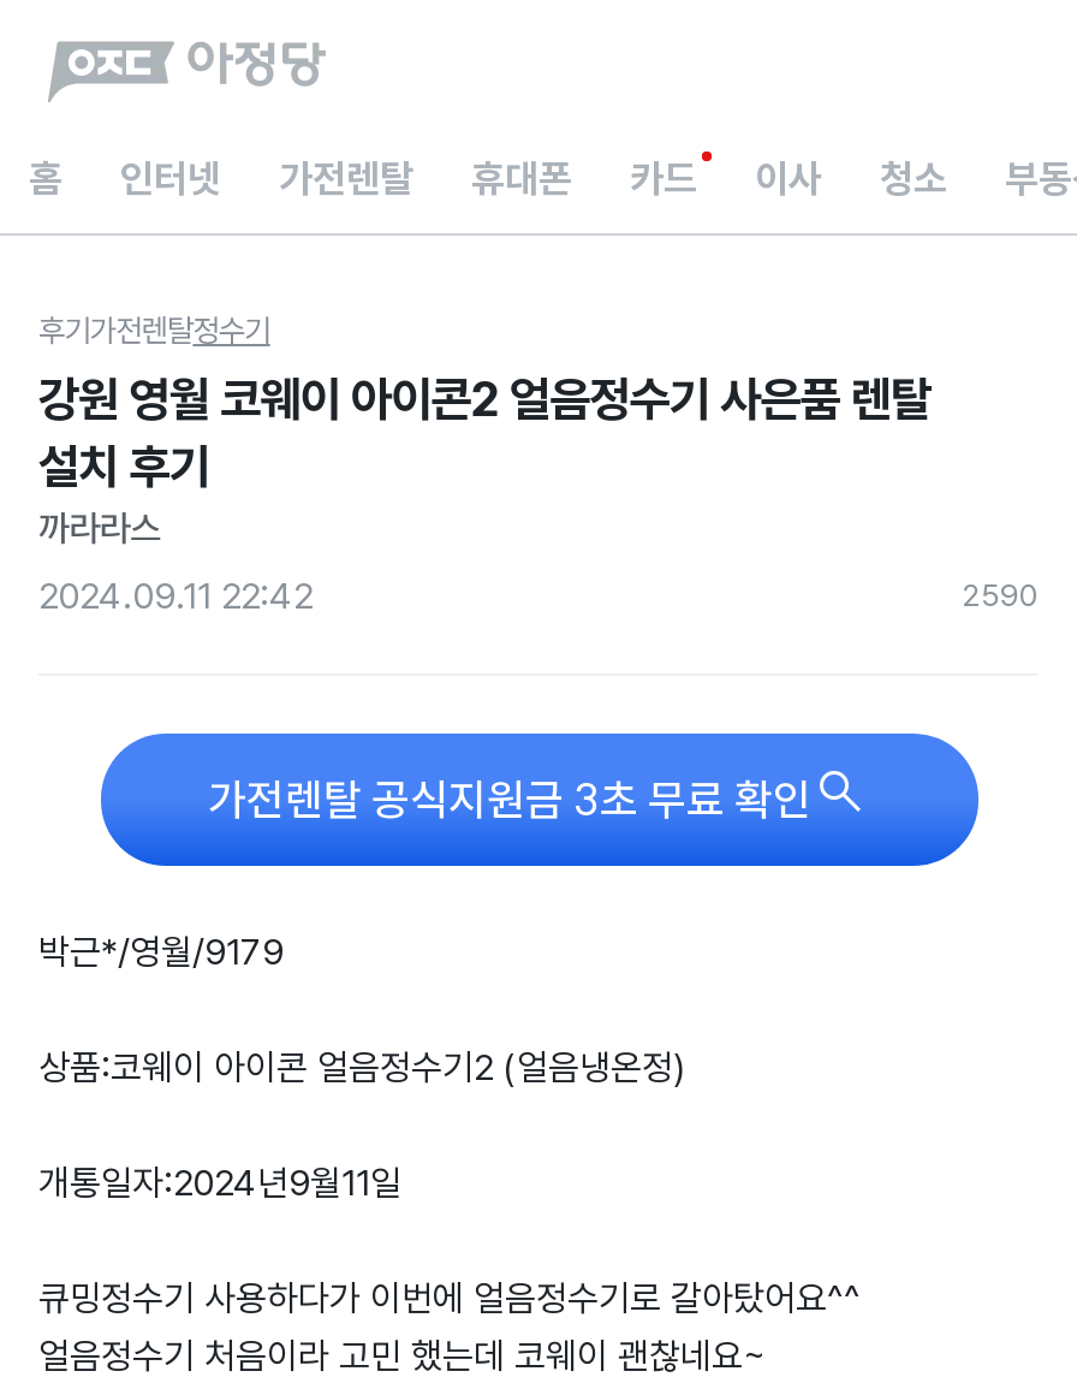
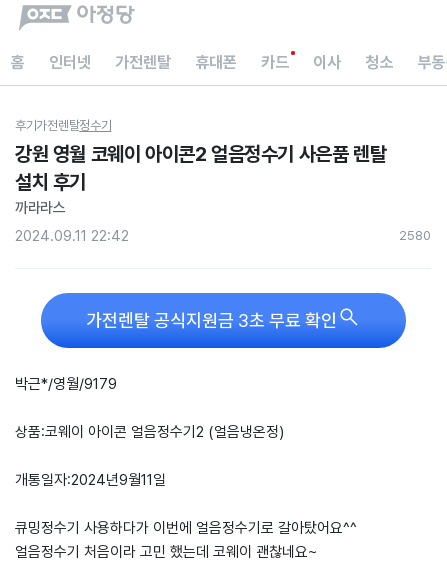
[962,577,1039,613] 2590 -> [399,228,431,243] 2580

